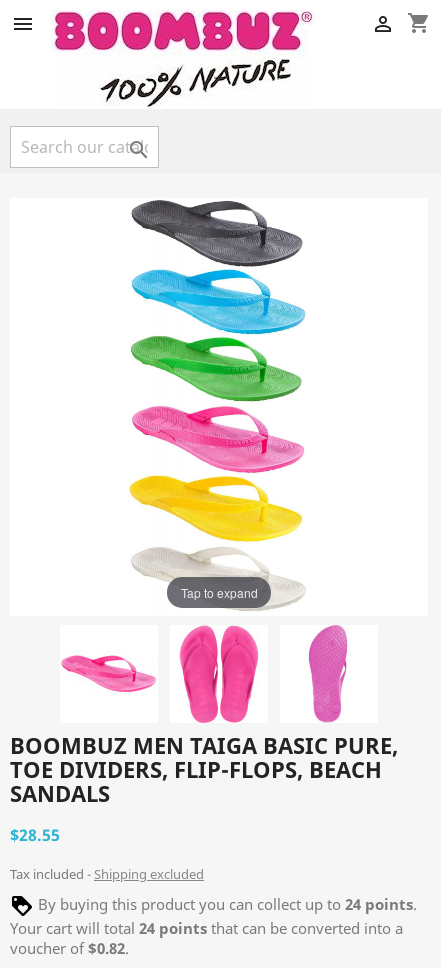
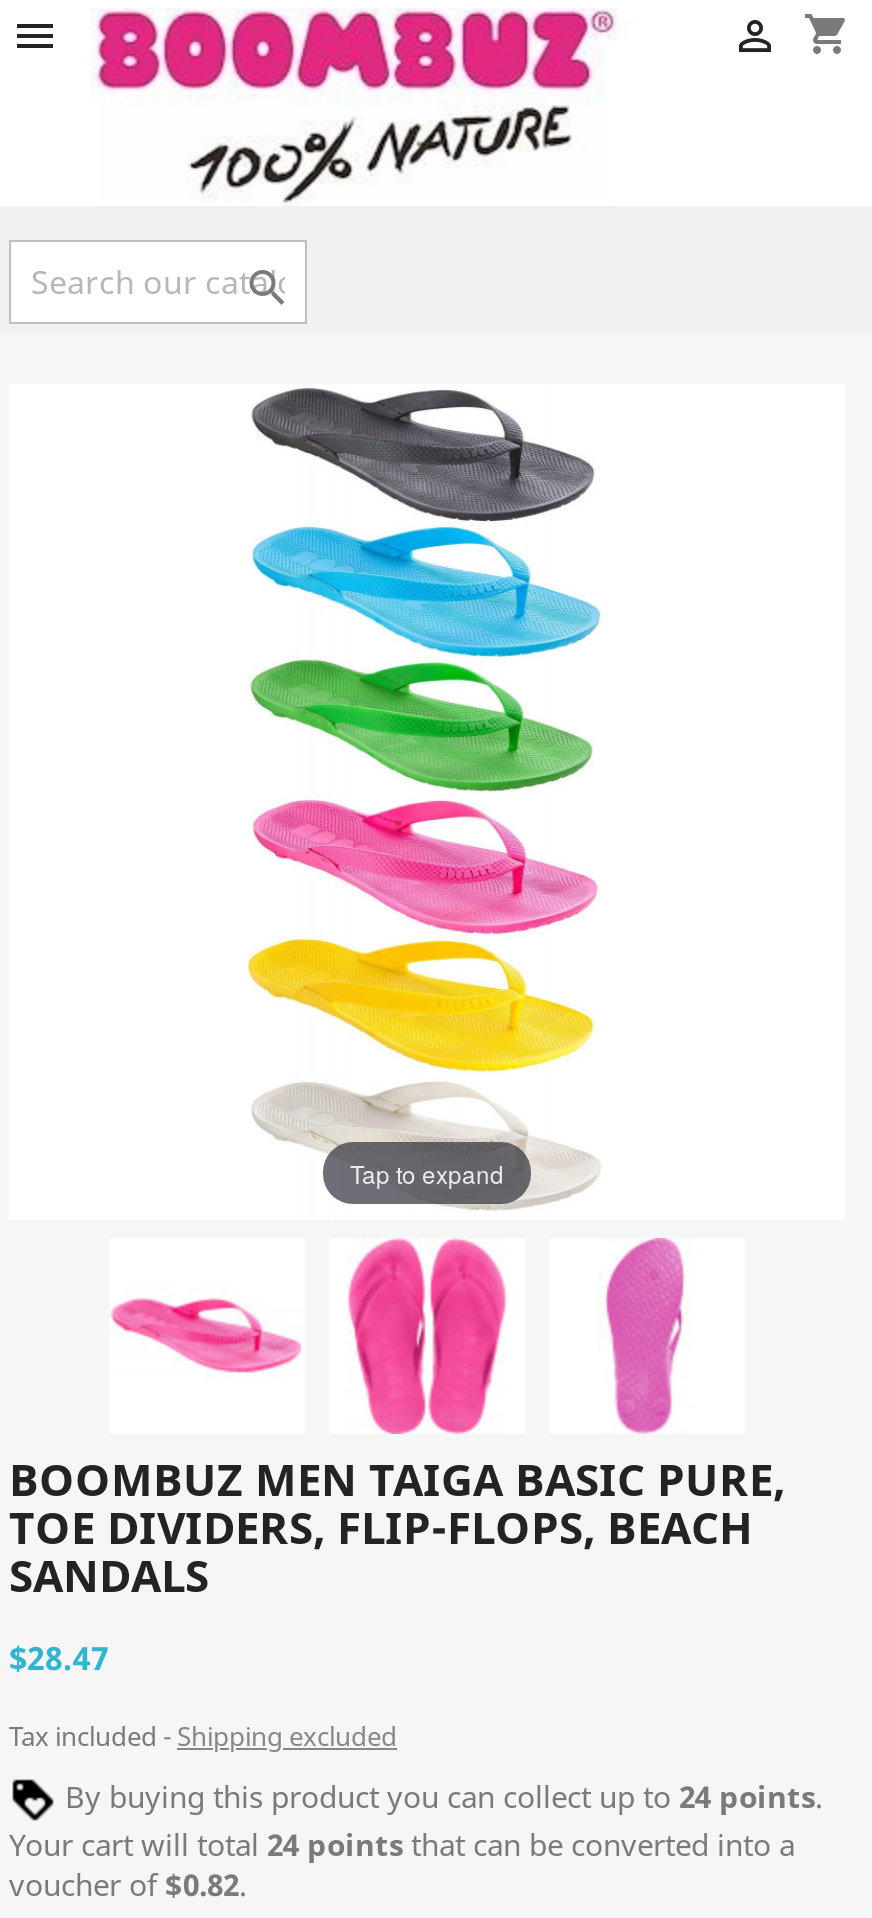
[10,824,60,846] $28.55 -> [9,1636,109,1680] $28.47

